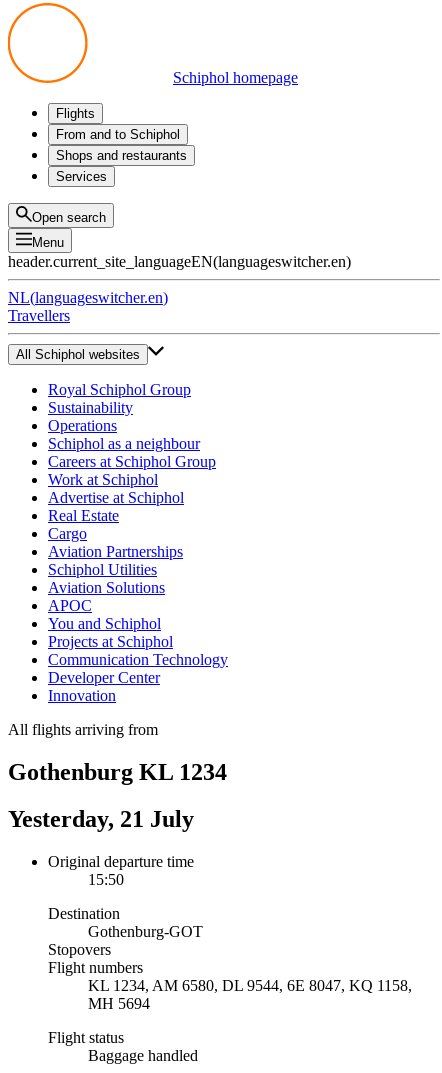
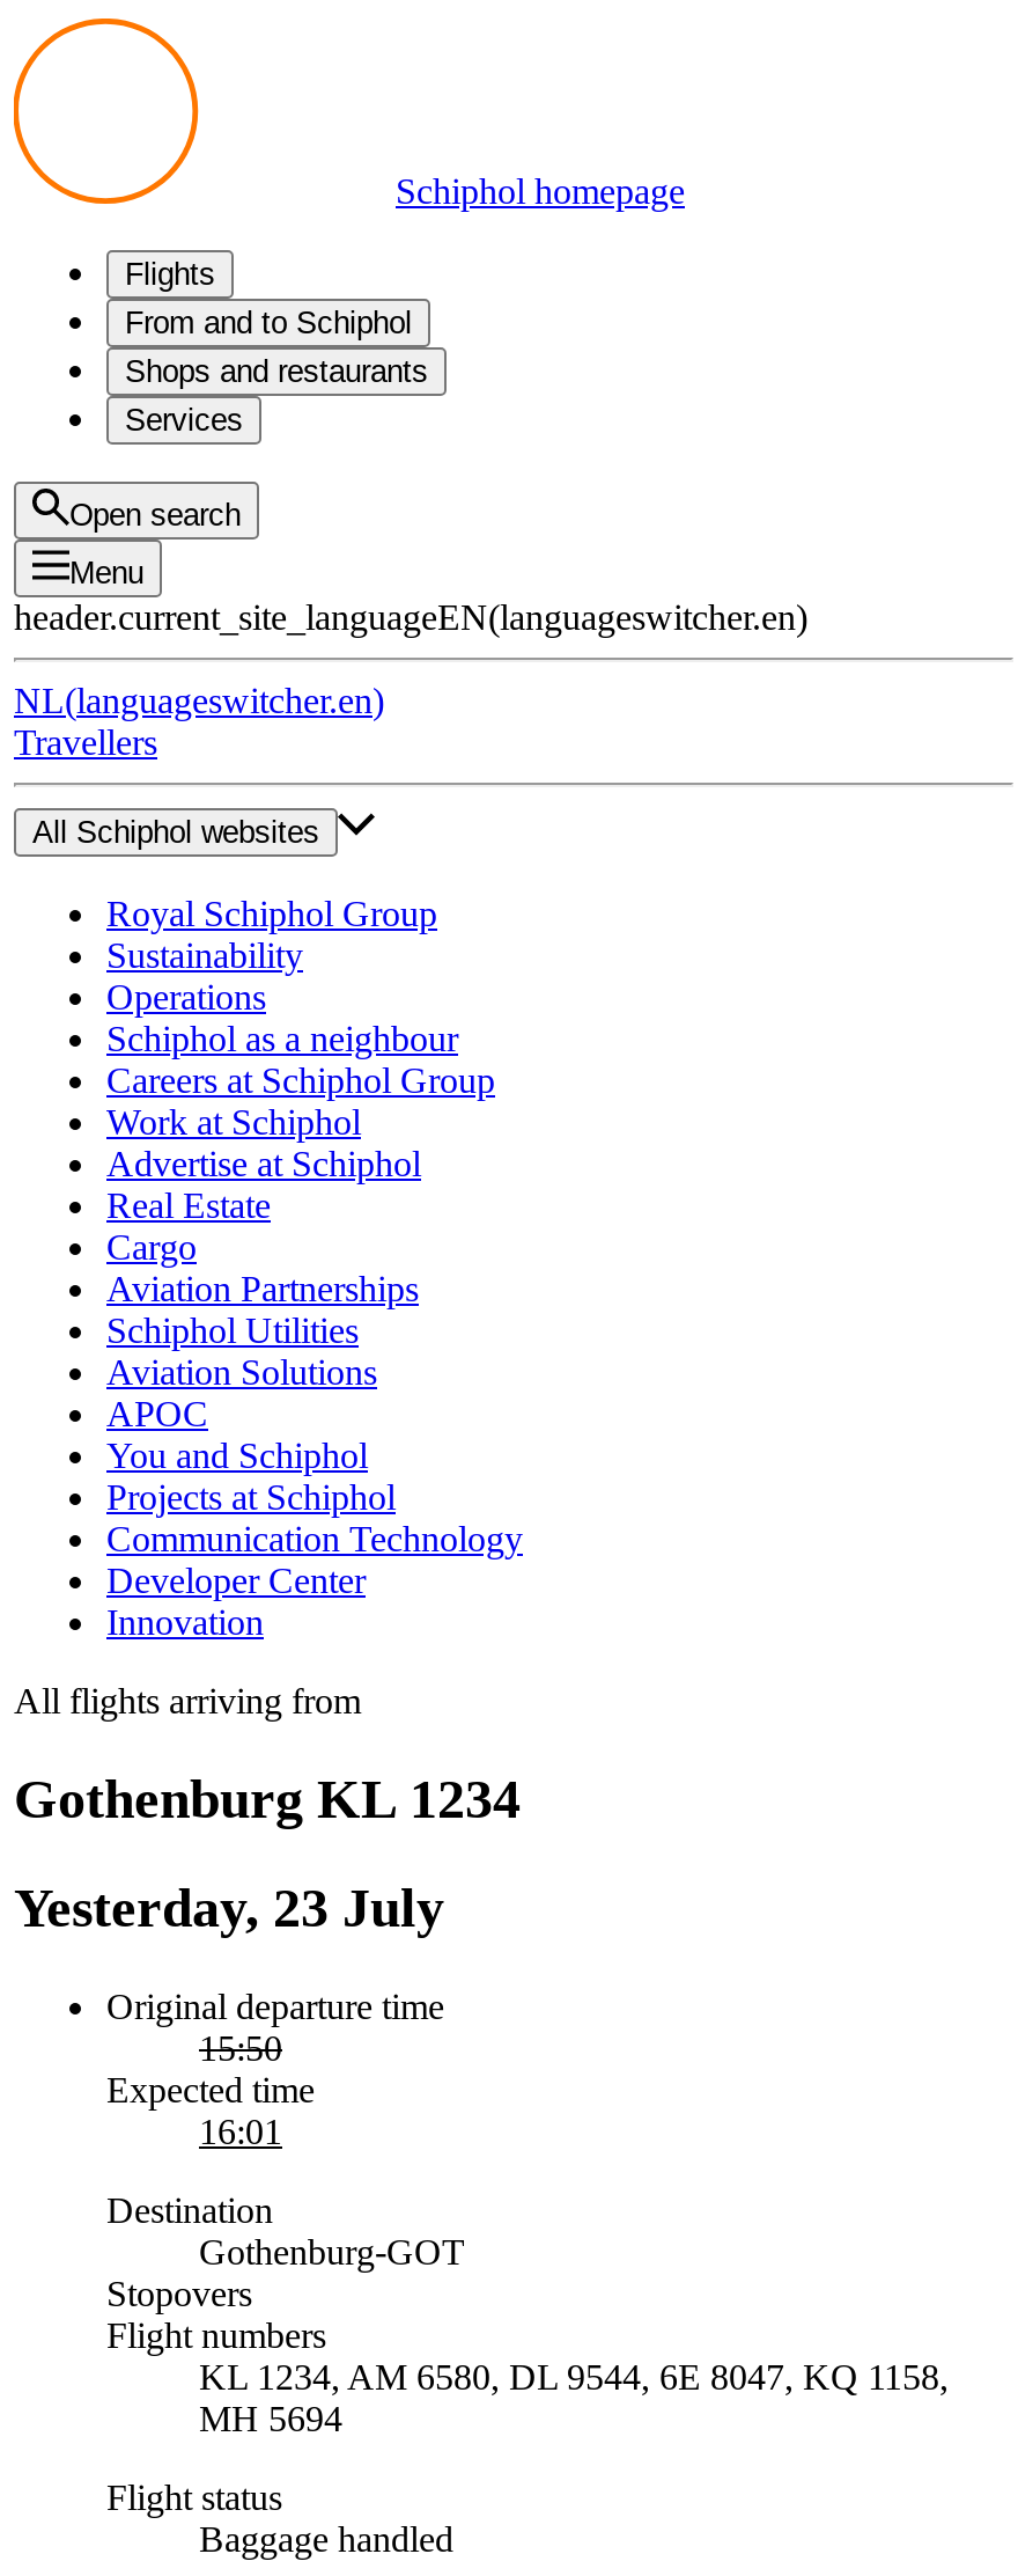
[8,806,194,832] Yesterday, 21 July -> [14,1877,444,1938] Yesterday, 23 July
none -> [106,2069,315,2150] Expected time | 16:01

